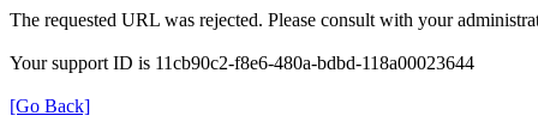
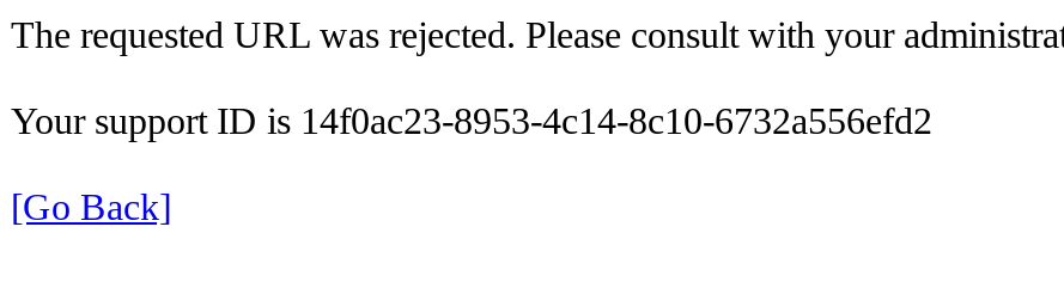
[10,53,474,73] Your support ID is 11cb90c2-f8e6-480a-bdbd-118a00023644 -> [11,100,932,141] Your support ID is 14f0ac23-8953-4c14-8c10-6732a556efd2

